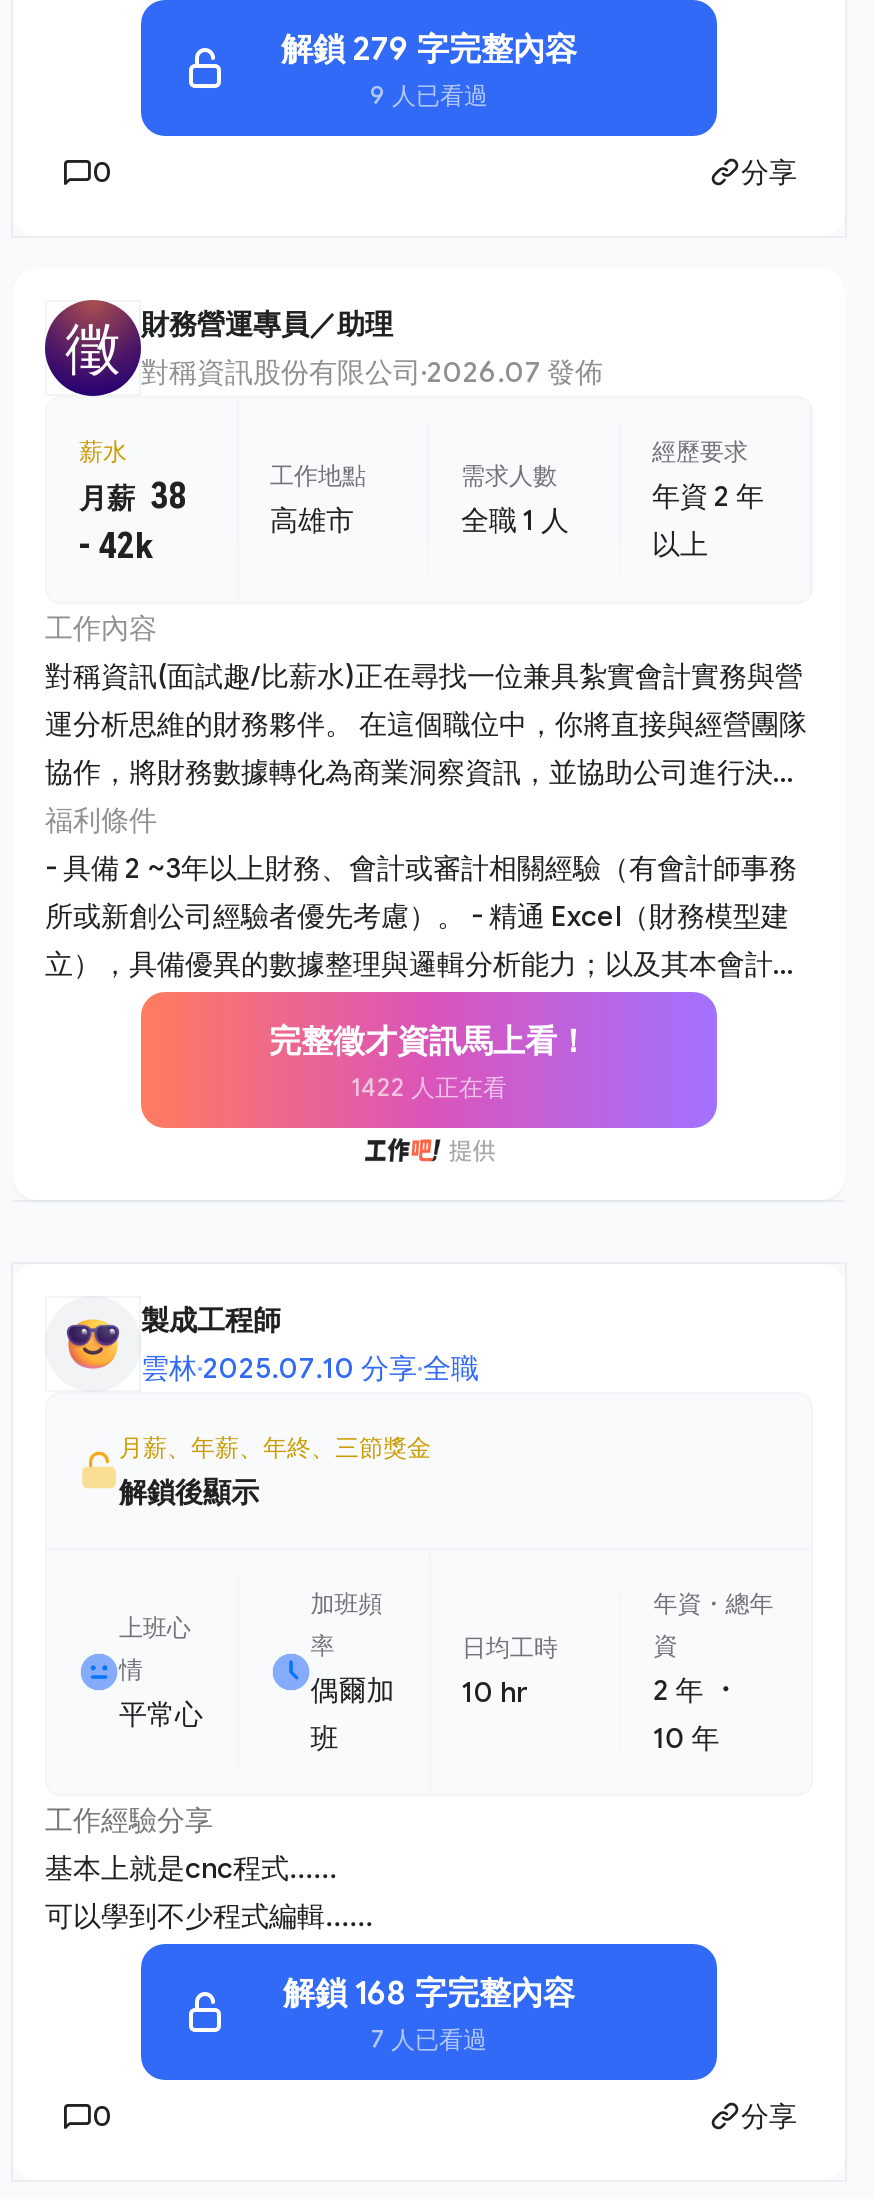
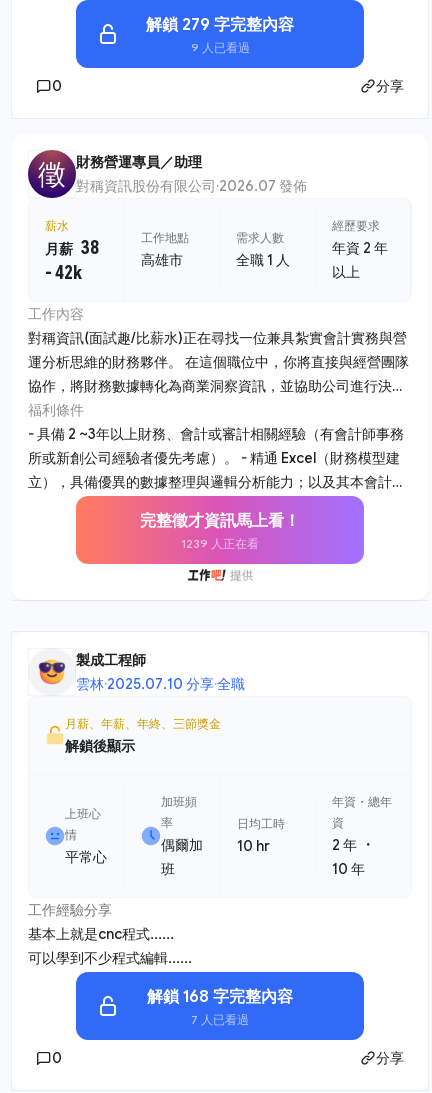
[351,1072,507,1102] 1422 人正在看 -> [181,536,259,551] 1239 人正在看

